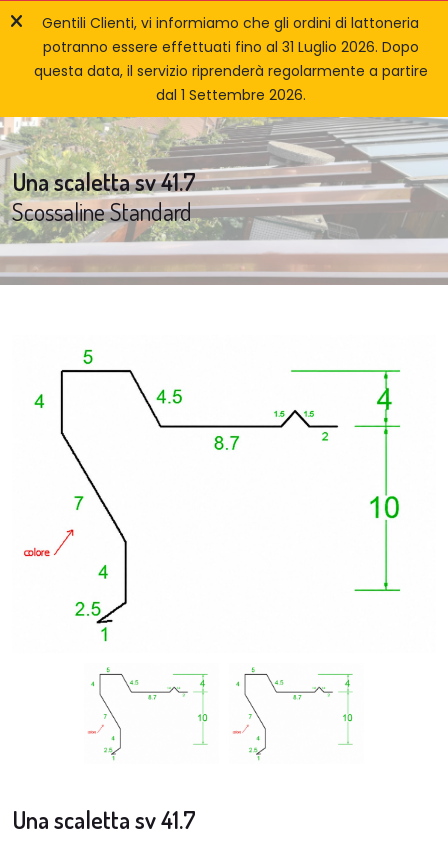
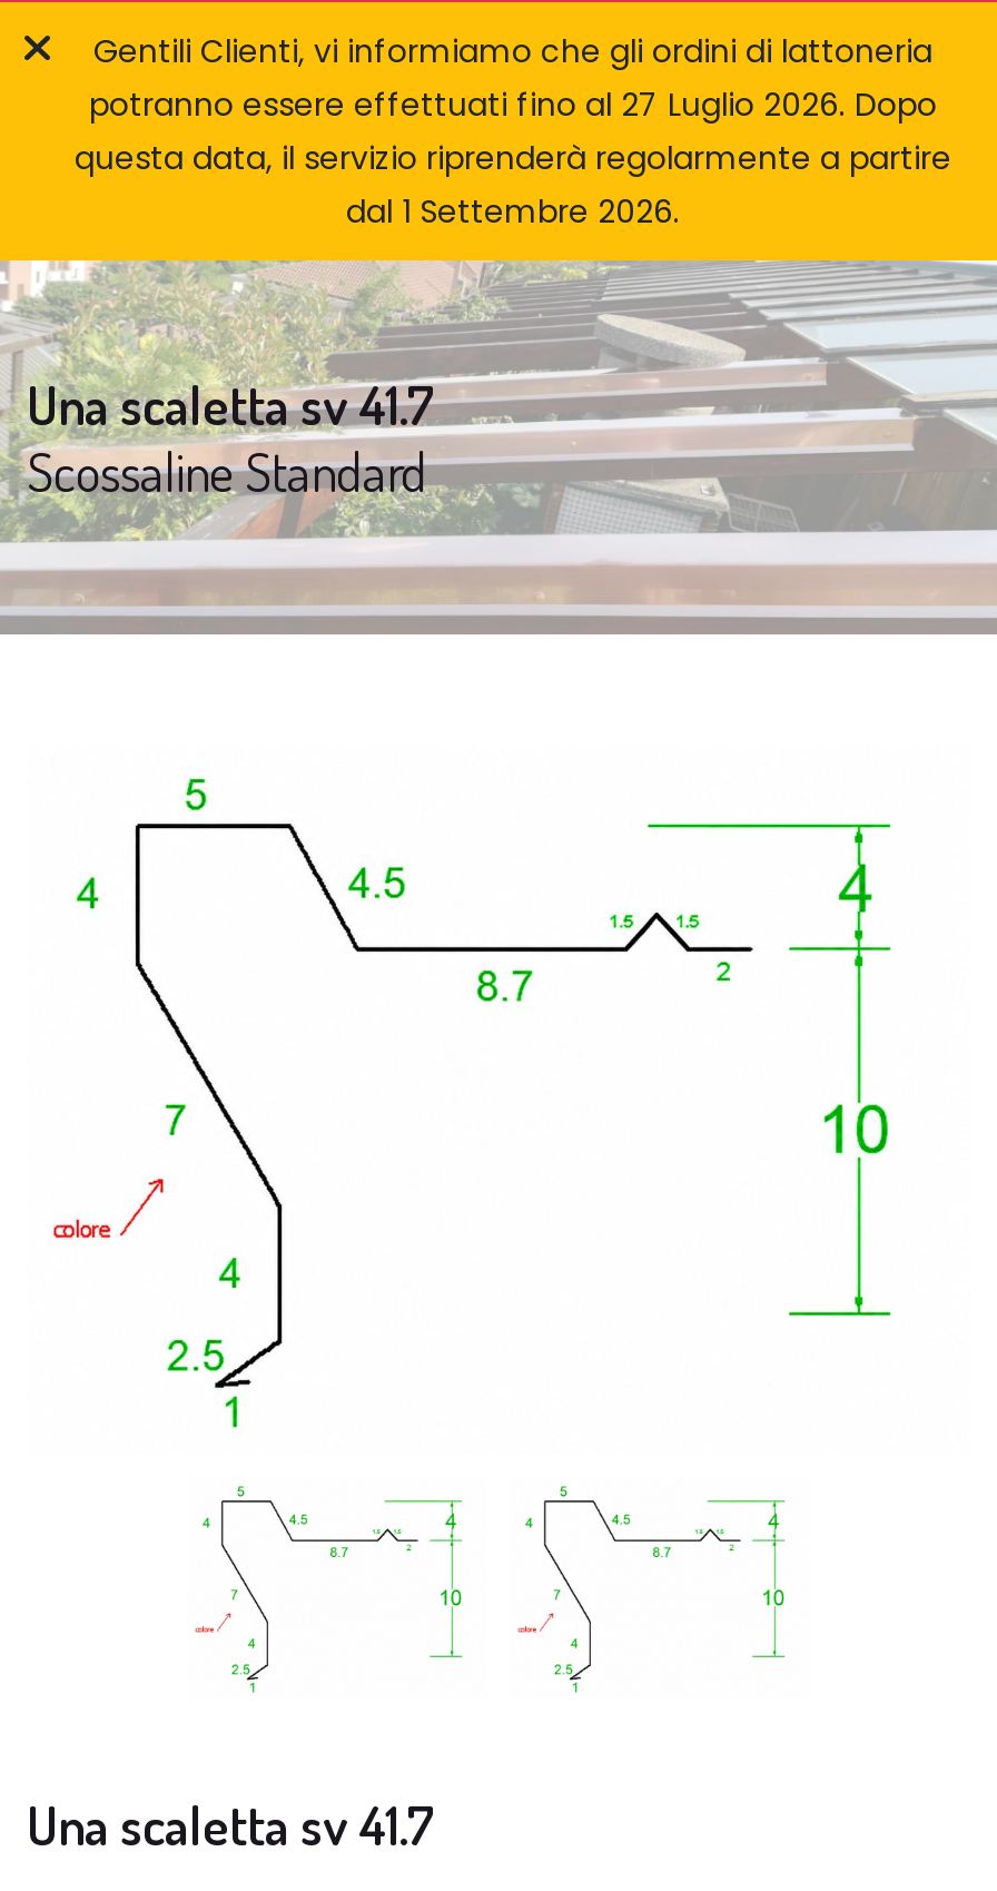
[42,37,418,57] potranno essere effettuati fino al 31 Luglio 2026. Dopo -> [89,83,937,128] potranno essere effettuati fino al 27 Luglio 2026. Dopo

